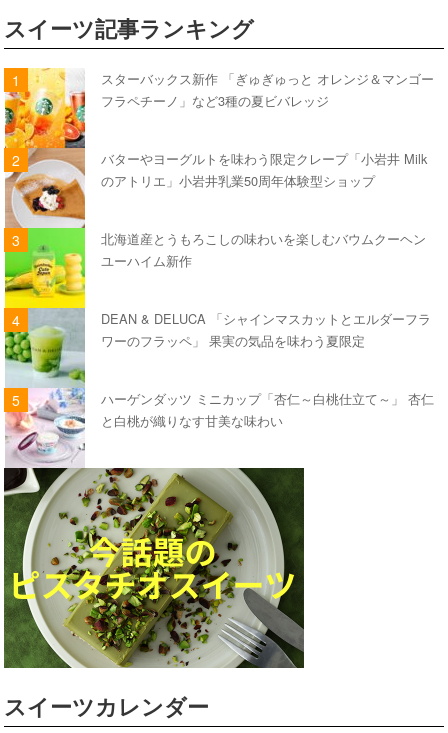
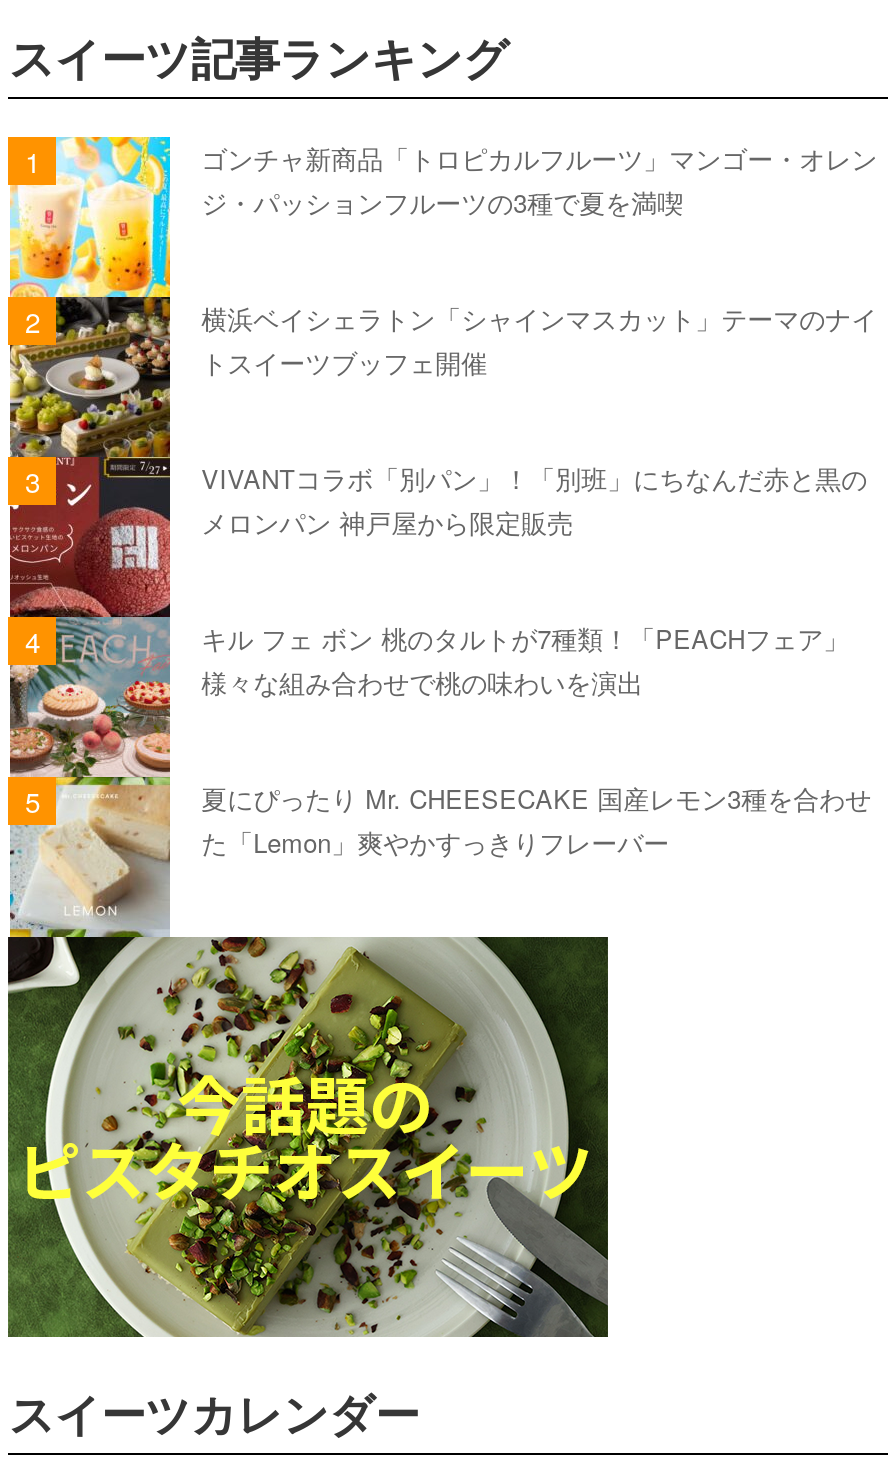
[4,68,434,469] [image] | スターバックス新作 「ぎゅぎゅっと オレンジ＆マンゴー | フラペチーノ」など3種の夏ビバレッジ -> [8,135,877,939] [image] | ゴンチャ新商品「トロピカルフルーツ」マンゴー・オレン | ジ・パッションフルーツの3種で夏を満喫
[101,149,427,190] バターやヨーグルトを味わう限定クレープ「小岩井 Milk | のアトリエ」小岩井乳業50周年体験型ショップ -> [201,299,877,381] 横浜ベイシェラトン「シャインマスカット」テーマのナイ | トスイーツブッフェ開催
[101,229,439,270] 北海道産とうもろこしの味わいを楽しむバウムクーヘン | ユーハイム新作 -> [201,459,867,541] VIVANTコラボ「別パン」！「別班」にちなんだ赤と黒の | メロンパン 神戸屋から限定販売
[101,309,431,350] DEAN & DELUCA 「シャインマスカットとエルダーフラ | ワーのフラッペ」 果実の気品を味わう夏限定 -> [201,619,849,701] キル フェ ボン 桃のタルトが7種類！「PEACHフェア」 | 様々な組み合わせで桃の味わいを演出
[101,389,434,430] ハーゲンダッツ ミニカップ「杏仁～白桃仕立て～」 杏仁 | と白桃が織りなす甘美な味わい -> [201,779,871,861] 夏にぴったり Mr. CHEESECAKE 国産レモン3種を合わせ | た「Lemon」爽やかすっきりフレーバー

